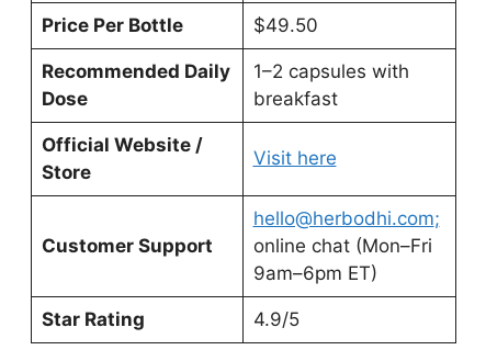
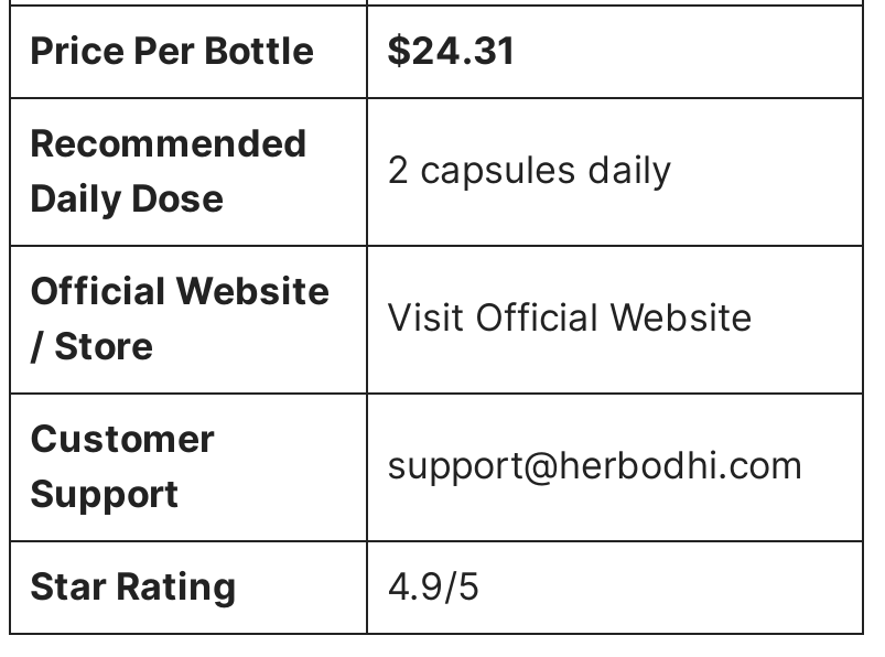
[253,14,318,36] $49.50 -> [387,28,515,72] $24.31
[253,60,409,109] 1–2 capsules with | breakfast -> [387,147,671,191] 2 capsules daily
[253,147,336,169] Visit here -> [387,295,753,339] Visit Official Website
[253,207,439,284] hello@herbodhi.com; | online chat (Mon–Fri | 9am–6pm ET) -> [387,442,803,486] support@herbodhi.com

